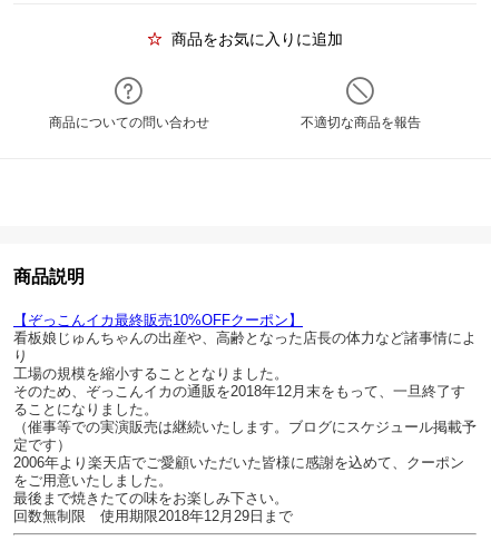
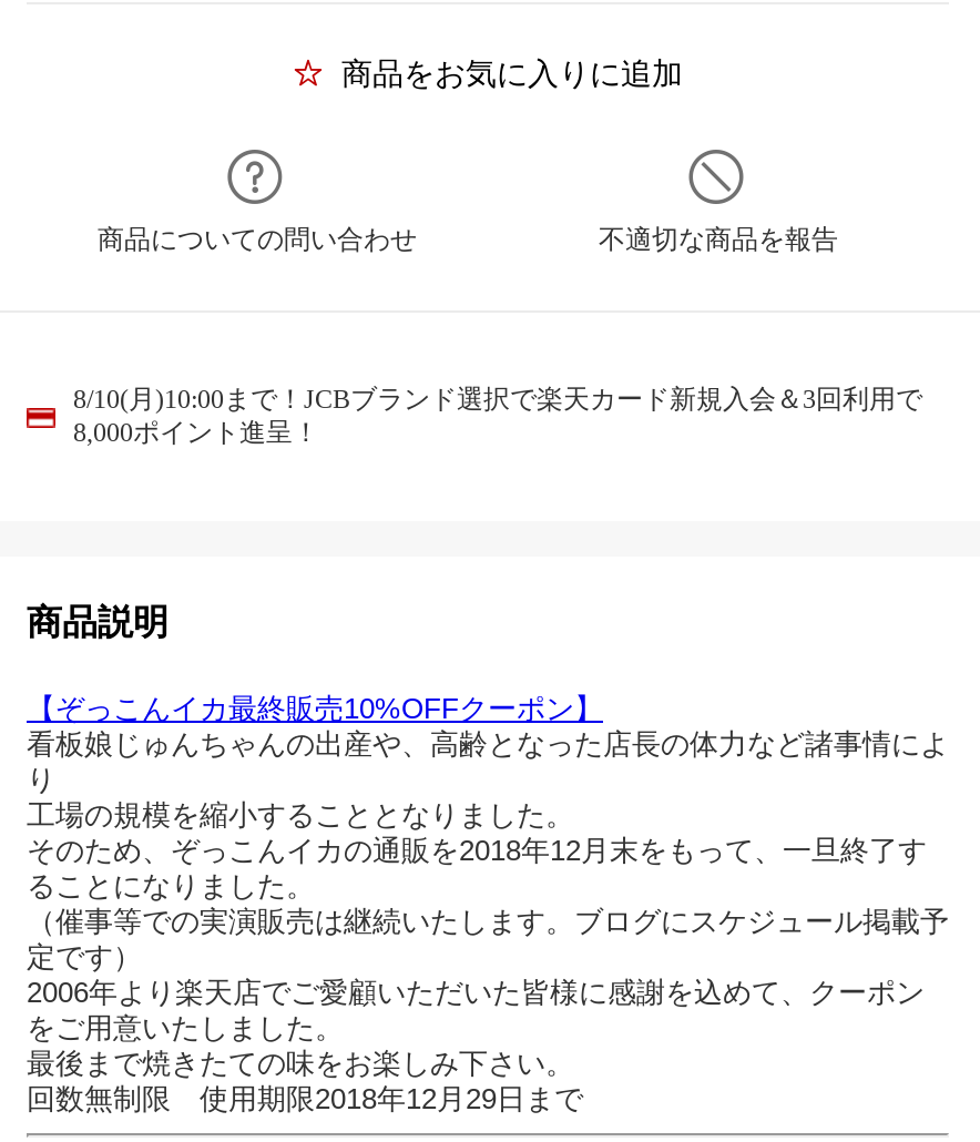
none -> [73,384,922,448] 8/10(月)10:00まで！JCBブランド選択で楽天カード新規入会＆3回利用で | 8,000ポイント進呈！

